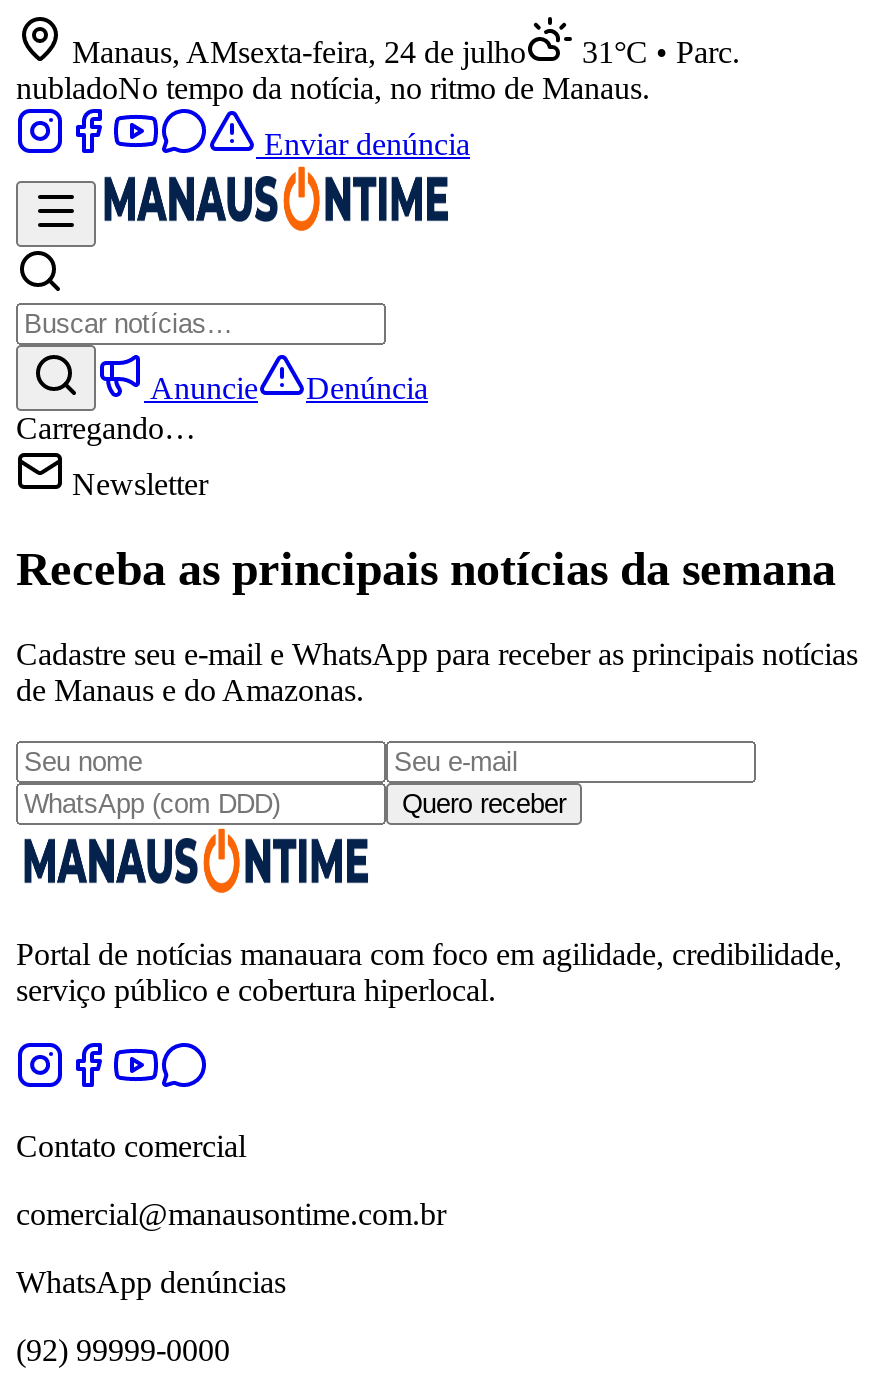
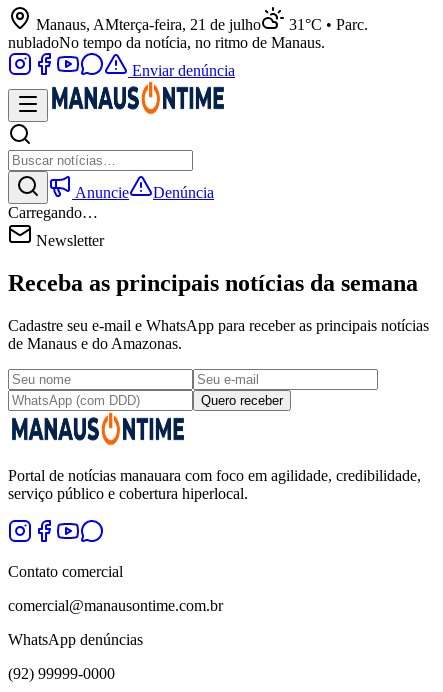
[64,35,526,69] Manaus, AMsexta-feira, 24 de julho -> [32,16,261,33] Manaus, AMterça-feira, 21 de julho

